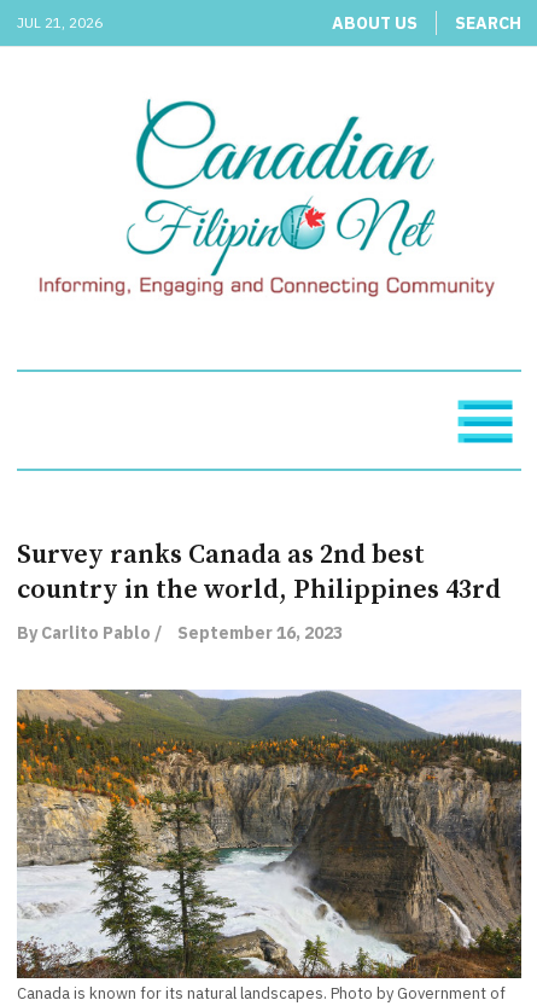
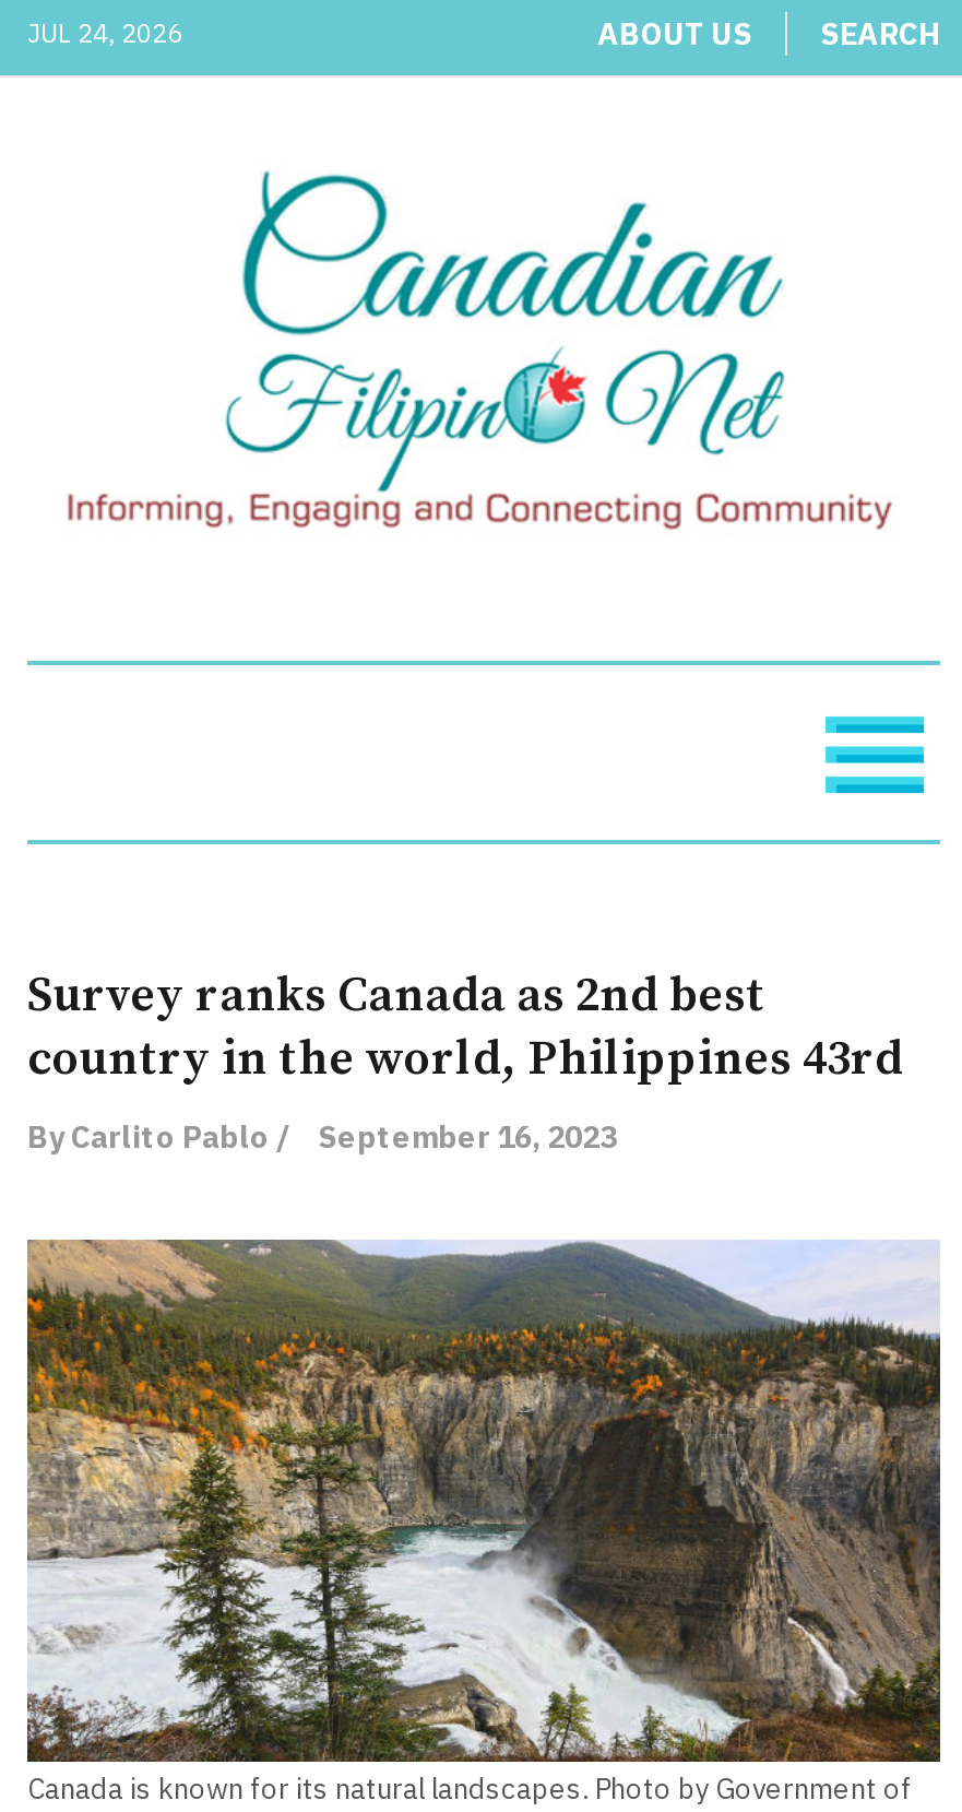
[17,13,103,31] JUL 21, 2026 -> [27,15,182,48] JUL 24, 2026

